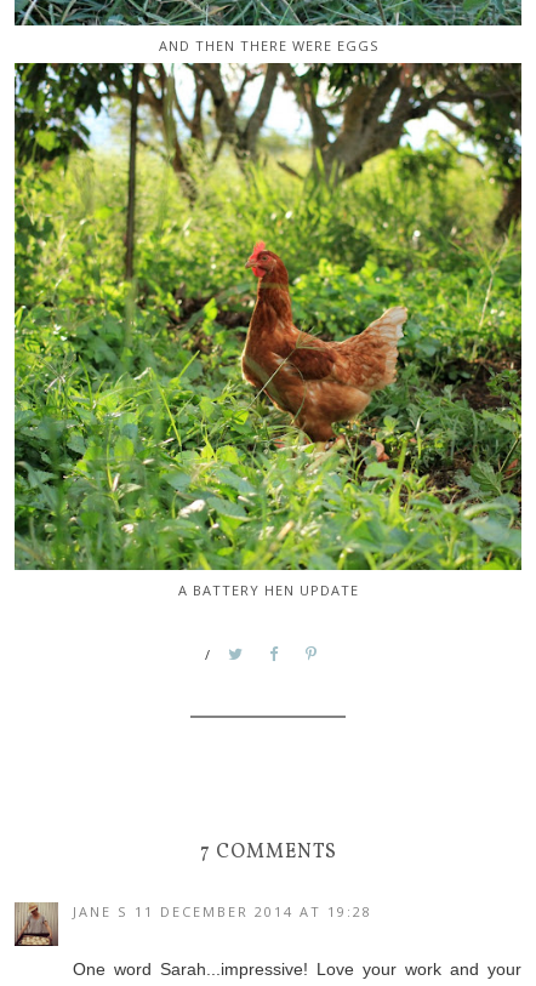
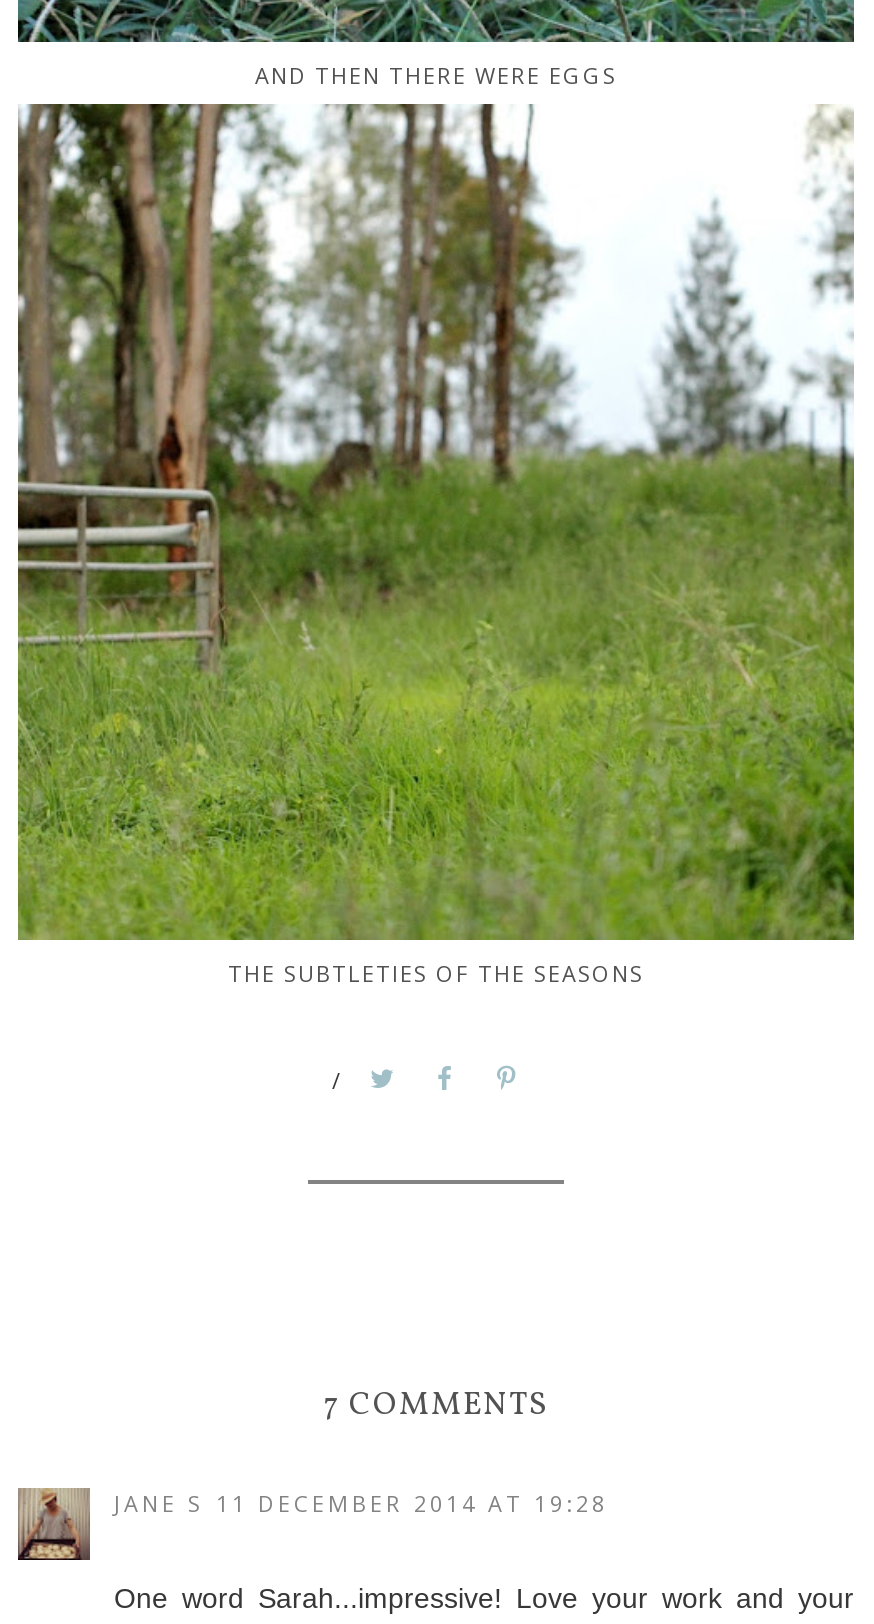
[13,62,523,599] [image] | A BATTERY HEN UPDATE -> [16,102,856,988] [image] | THE SUBTLETIES OF THE SEASONS

